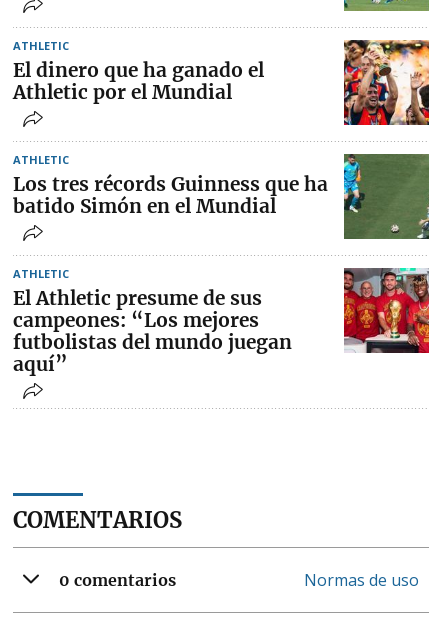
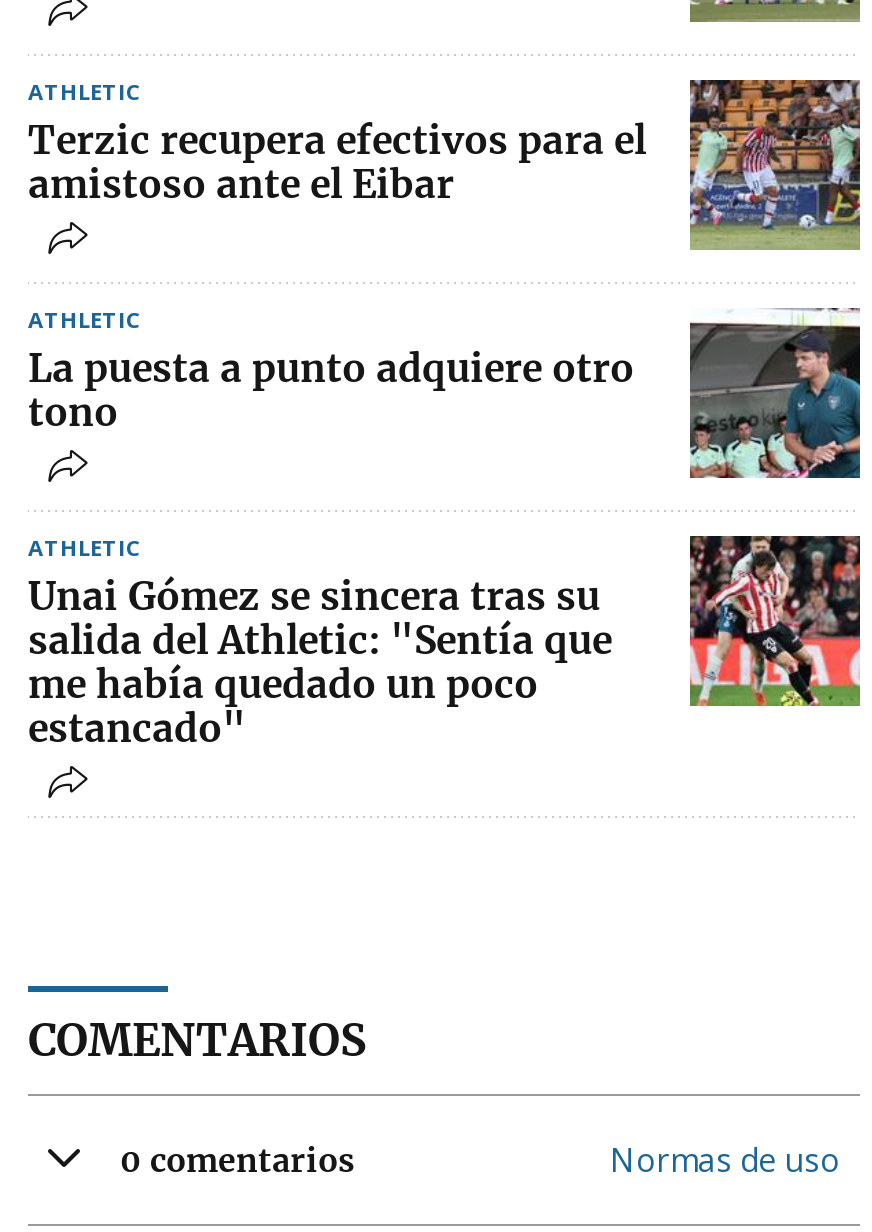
[343,39,430,126] [image] -> [688,78,862,252] [image]
[13,58,264,104] El dinero que ha ganado el | Athletic por el Mundial -> [28,116,646,208] Terzic recupera efectivos para el | amistoso ante el Eibar
[13,153,430,240] [image] | Los tres récords Guinness que ha | batido Simón en el Mundial -> [28,308,862,480] [image] | La puesta a punto adquiere otro | tono
[343,267,430,354] [image] -> [688,534,862,708] [image]
[13,286,292,376] El Athletic presume de sus | campeones: “Los mejores | futbolistas del mundo juegan | aquí” -> [28,572,612,752] Unai Gómez se sincera tras su | salida del Athletic: "Sentía que | me había quedado un poco | estancado"

